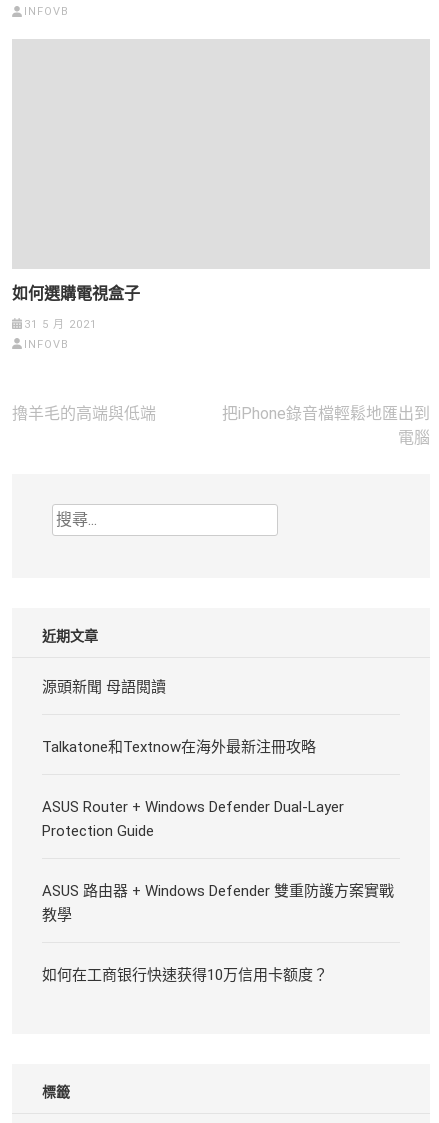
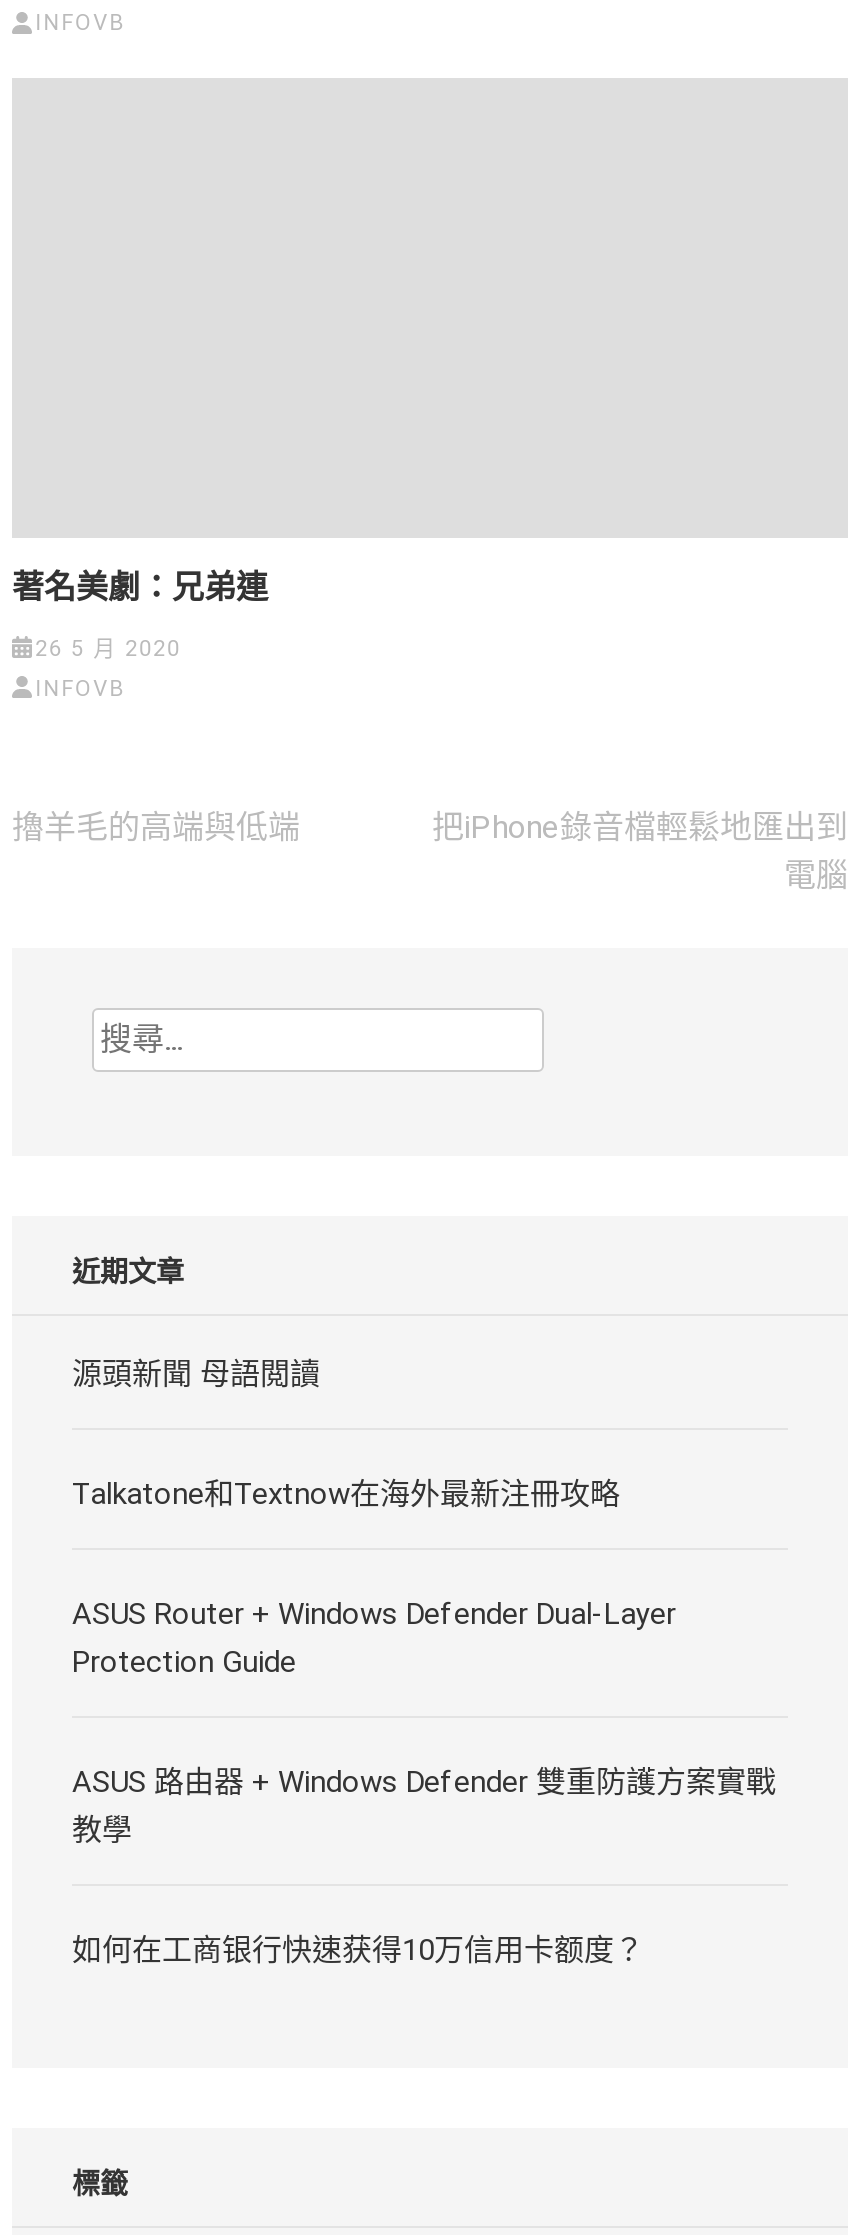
[12,284,140,303] 如何選購電視盒子 -> [12,568,268,606] 著名美劇：兄弟連
[24,318,97,331] 31 5 月 2021 -> [35,636,181,662] 26 5 月 2020

